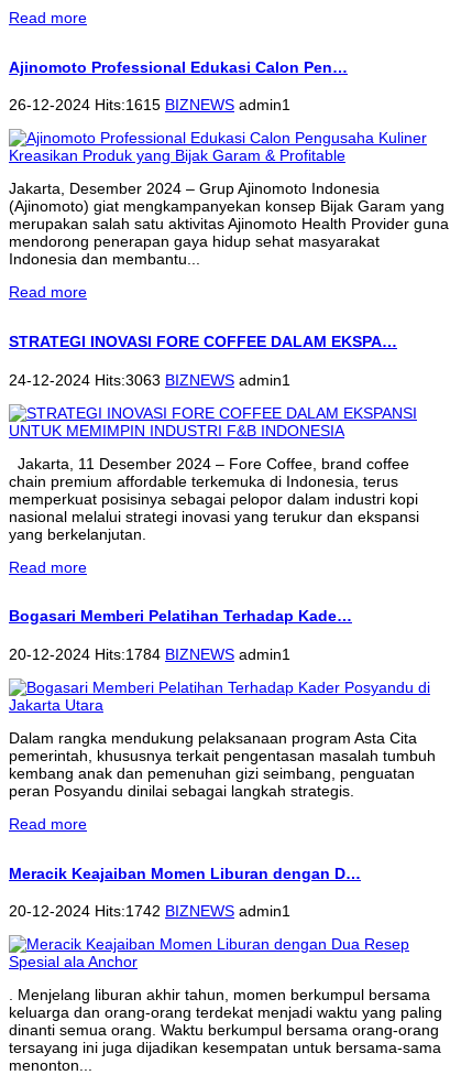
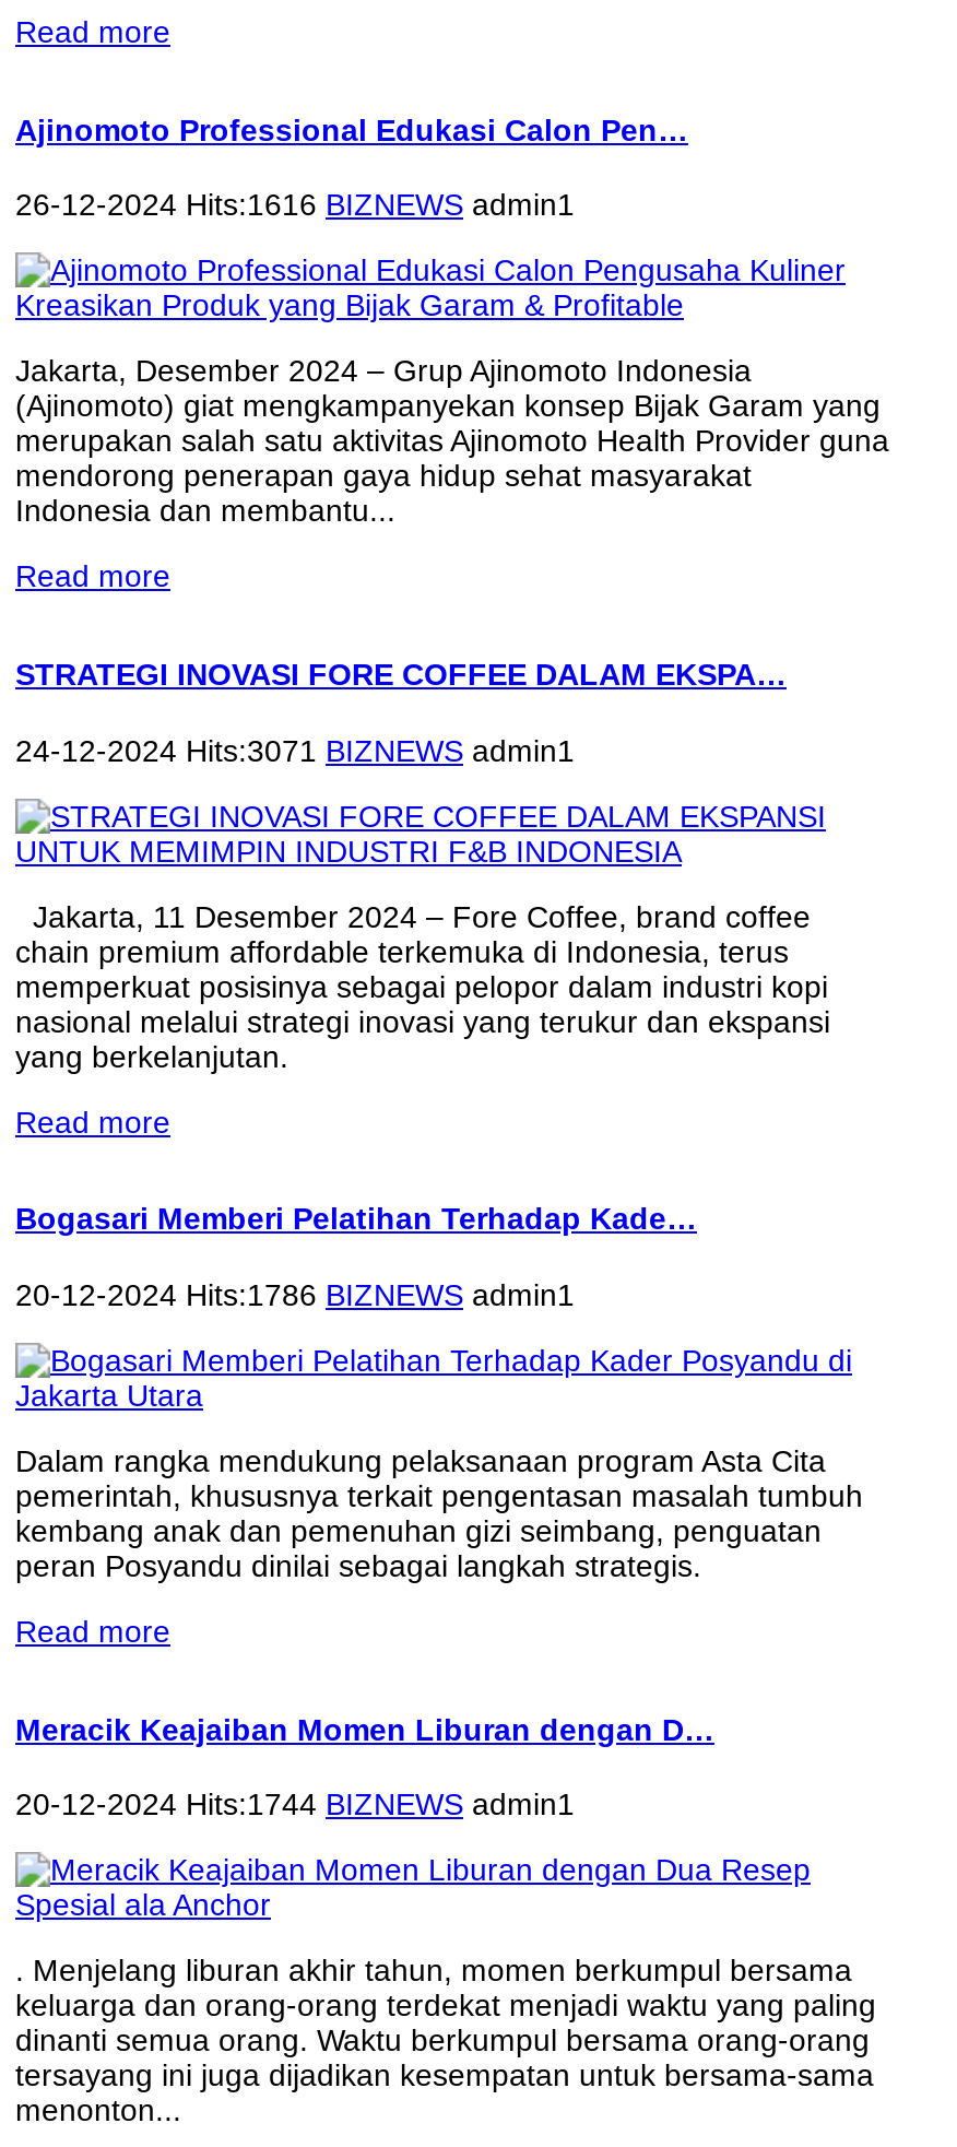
[9,96,290,114] 26-12-2024 Hits:1615 BIZNEWS admin1 -> [15,188,575,223] 26-12-2024 Hits:1616 BIZNEWS admin1
[9,371,290,388] 24-12-2024 Hits:3063 BIZNEWS admin1 -> [15,732,575,767] 24-12-2024 Hits:3071 BIZNEWS admin1
[9,645,290,663] 20-12-2024 Hits:1784 BIZNEWS admin1 -> [15,1277,575,1312] 20-12-2024 Hits:1786 BIZNEWS admin1
[9,902,290,920] 20-12-2024 Hits:1742 BIZNEWS admin1 -> [15,1787,575,1822] 20-12-2024 Hits:1744 BIZNEWS admin1

